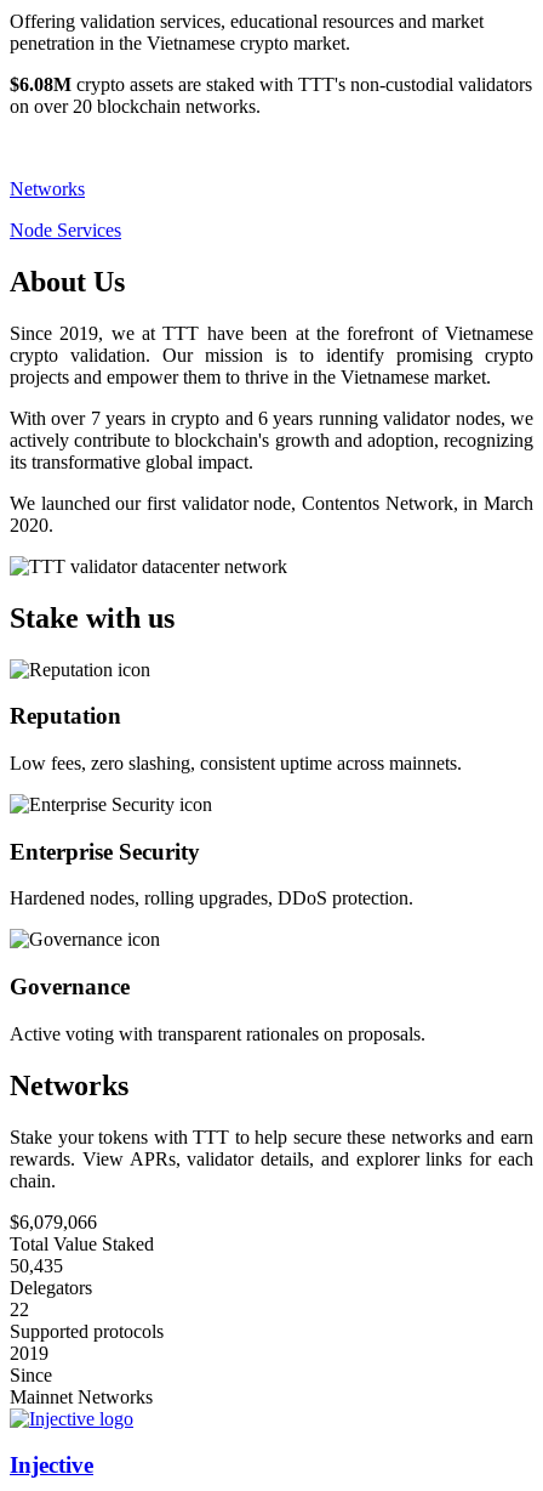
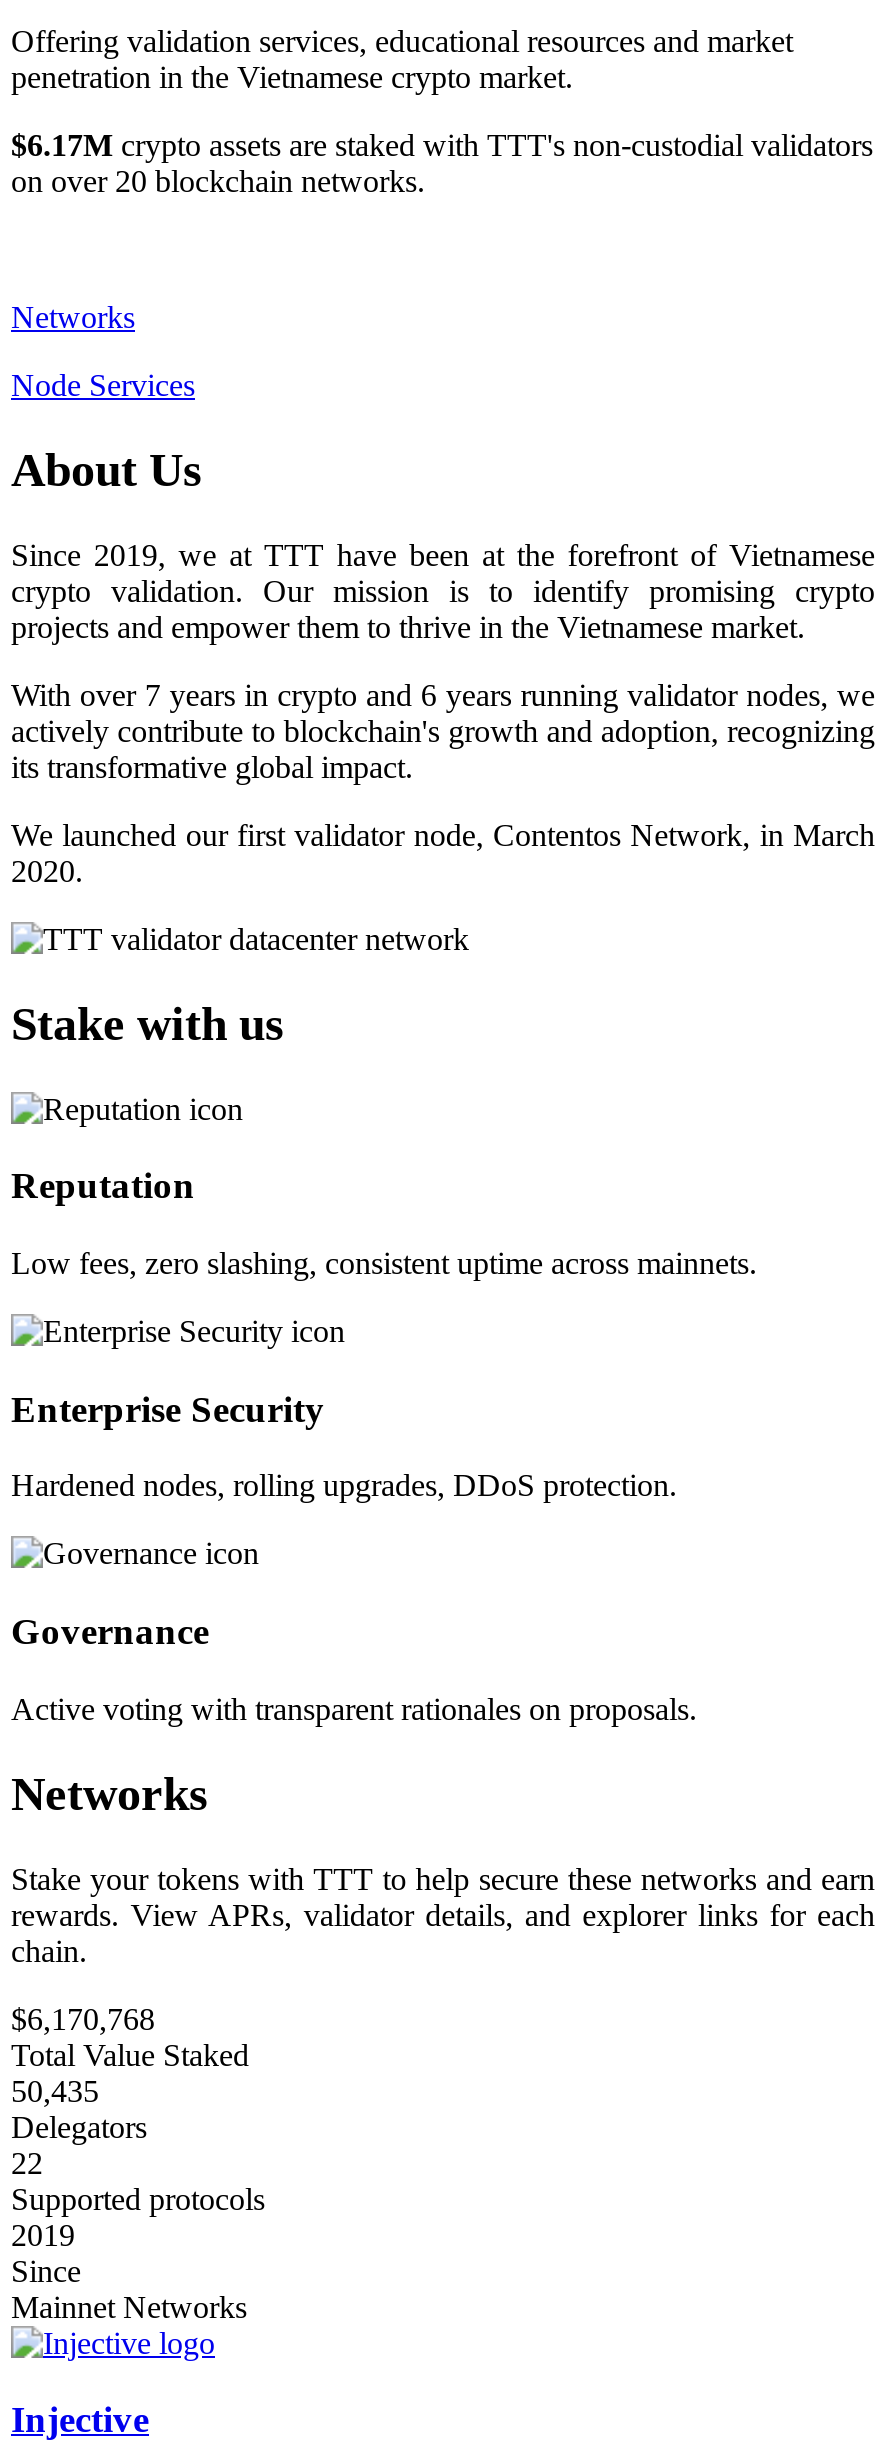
[10,74,532,95] $6.08M crypto assets are staked with TTT's non-custodial validators -> [11,128,873,162] $6.17M crypto assets are staked with TTT's non-custodial validators
[10,1211,97,1232] $6,079,066 -> [11,2001,155,2035] $6,170,768

